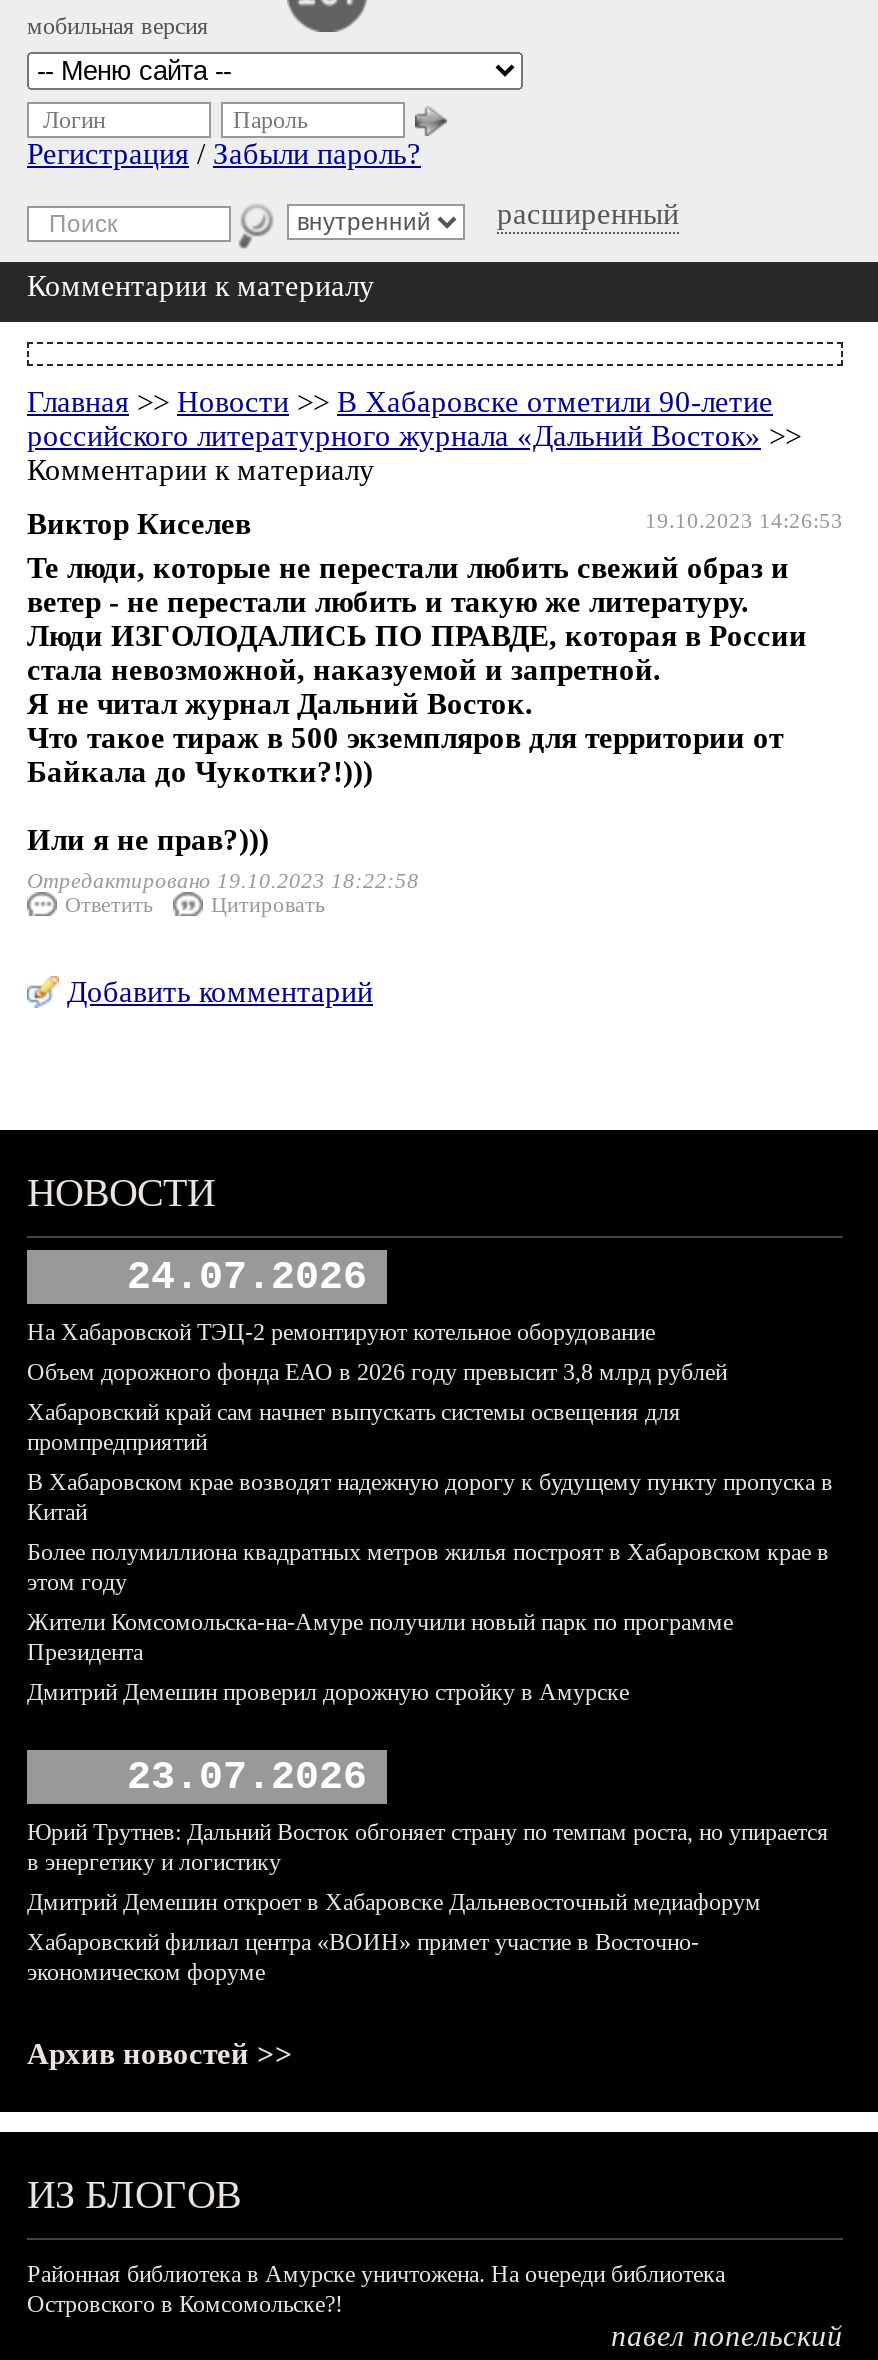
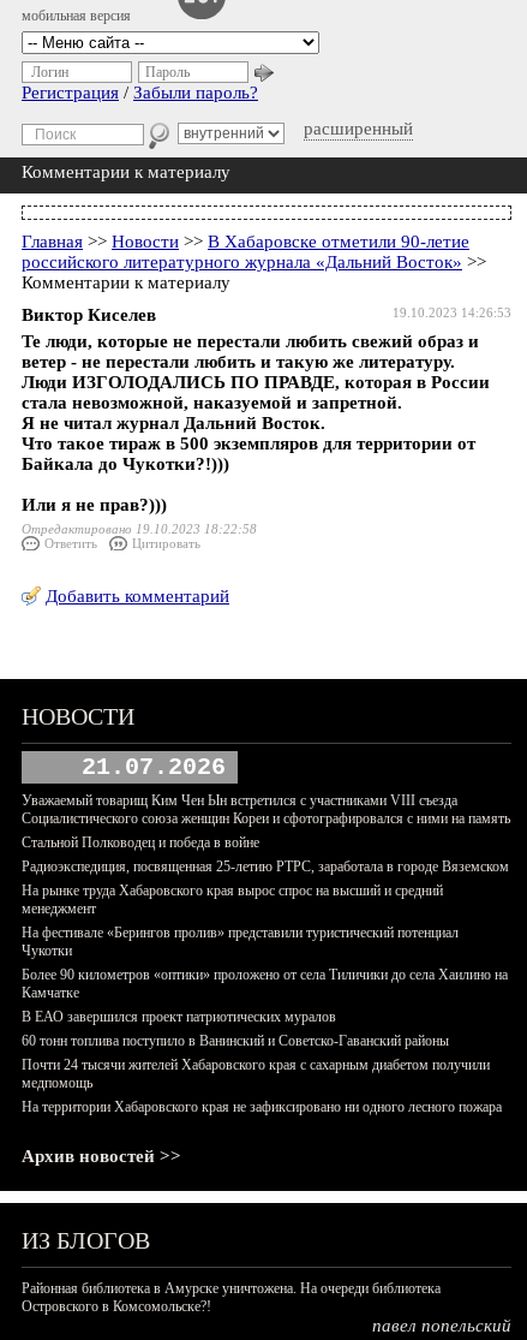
[27,1254,833,1986] 24.07.2026 | На Хабаровской ТЭЦ-2 ремонтируют котельное оборудование | Объем дорожного фонда ЕАО в 2026 году превысит 3,8 млрд рублей | Хабаровский край сам начнет выпускать системы освещения для | промпредприятий | В Хабаровском крае возводят надежную дорогу к будущему пункту пропуска в | Китай | Более полумиллиона квадратных метров жилья построят в Хабаровском крае в | этом году | Жители Комсомольска-на-Амуре получили новый парк по программе | Президента | Дмитрий Демешин проверил дорожную стройку в Амурске | 23.07.2026 | Юрий Трутнев: Дальний Восток обгоняет страну по темпам роста, но упирается | в энергетику и логистику | Дмитрий Демешин откроет в Хабаровске Дальневосточный медиафорум | Хабаровский филиал центра «ВОИН» примет участие в Восточно- | экономическом форуме -> [22,754,510,1115] 21.07.2026 | Уважаемый товарищ Ким Чен Ын встретился с участниками VIII съезда | Социалистического союза женщин Кореи и сфотографировался с ними на память | Стальной Полководец и победа в войне | Радиоэкспедиция, посвященная 25-летию РТРС, заработала в городе Вяземском | На рынке труда Хабаровского края вырос спрос на высший и средний | менеджмент | На фестивале «Берингов пролив» представили туристический потенциал | Чукотки | Более 90 километров «оптики» проложено от села Тиличики до села Хаилино на | Камчатке | В ЕАО завершился проект патриотических муралов | 60 тонн топлива поступило в Ванинский и Советско-Гаванский районы | Почти 24 тысячи жителей Хабаровского края с сахарным диабетом получили | медпомощь | На территории Хабаровского края не зафиксировано ни одного лесного пожара

